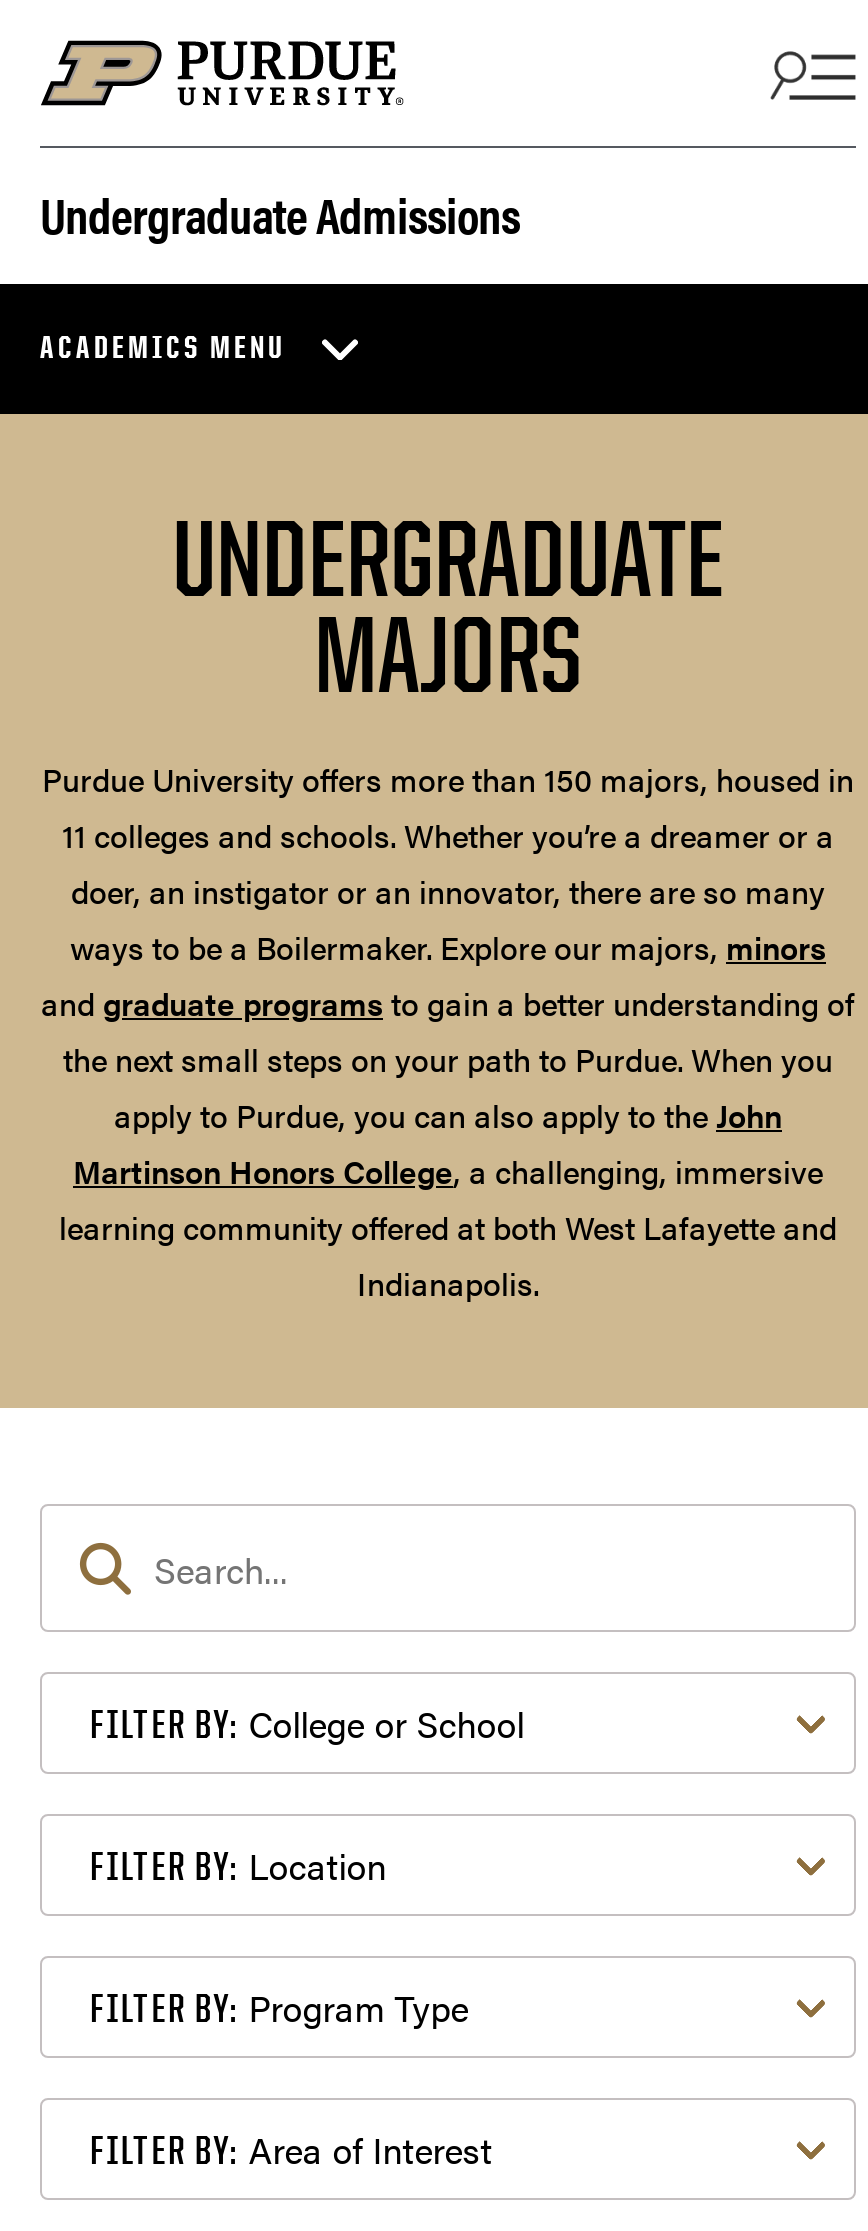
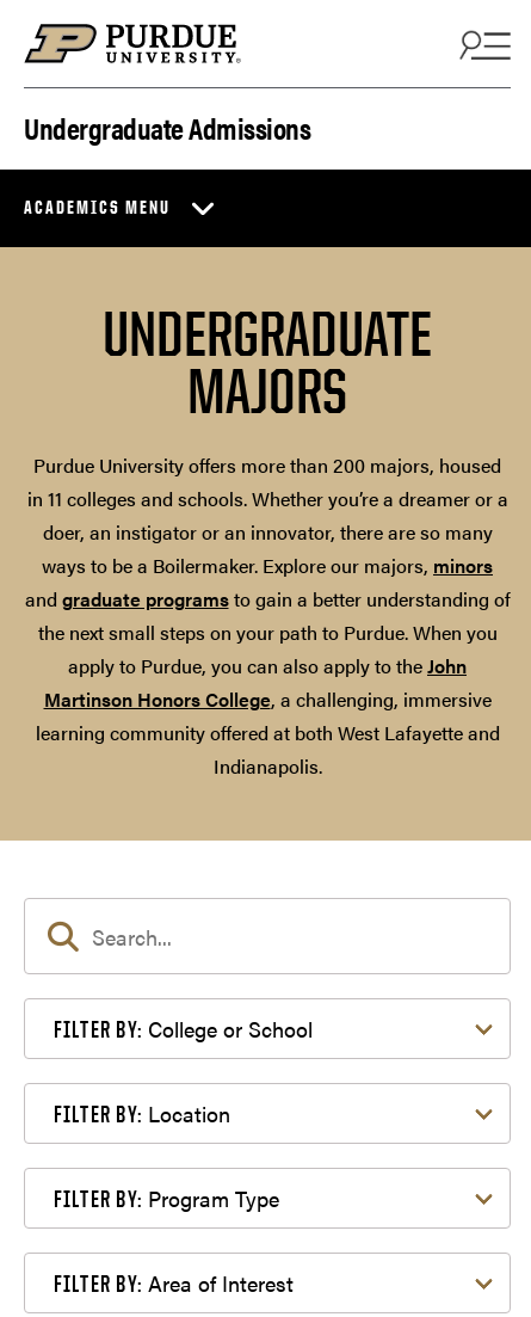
[42,756,854,858] Purdue University offers more than 150 majors, housed in | 11 colleges and schools. Whether you’re a dreamer or a -> [27,452,508,512] Purdue University offers more than 200 majors, housed | in 11 colleges and schools. Whether you’re a dreamer or a

